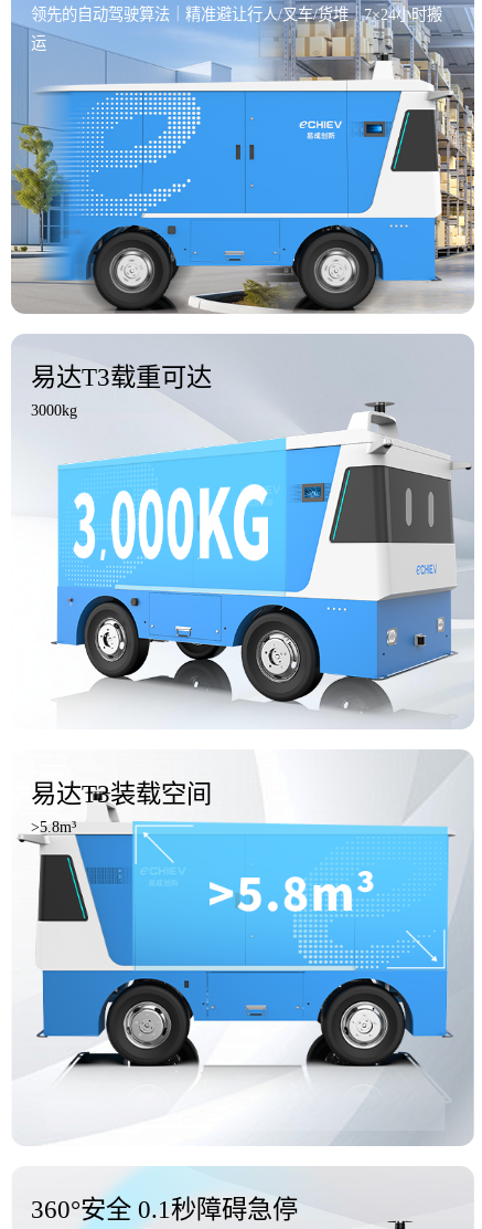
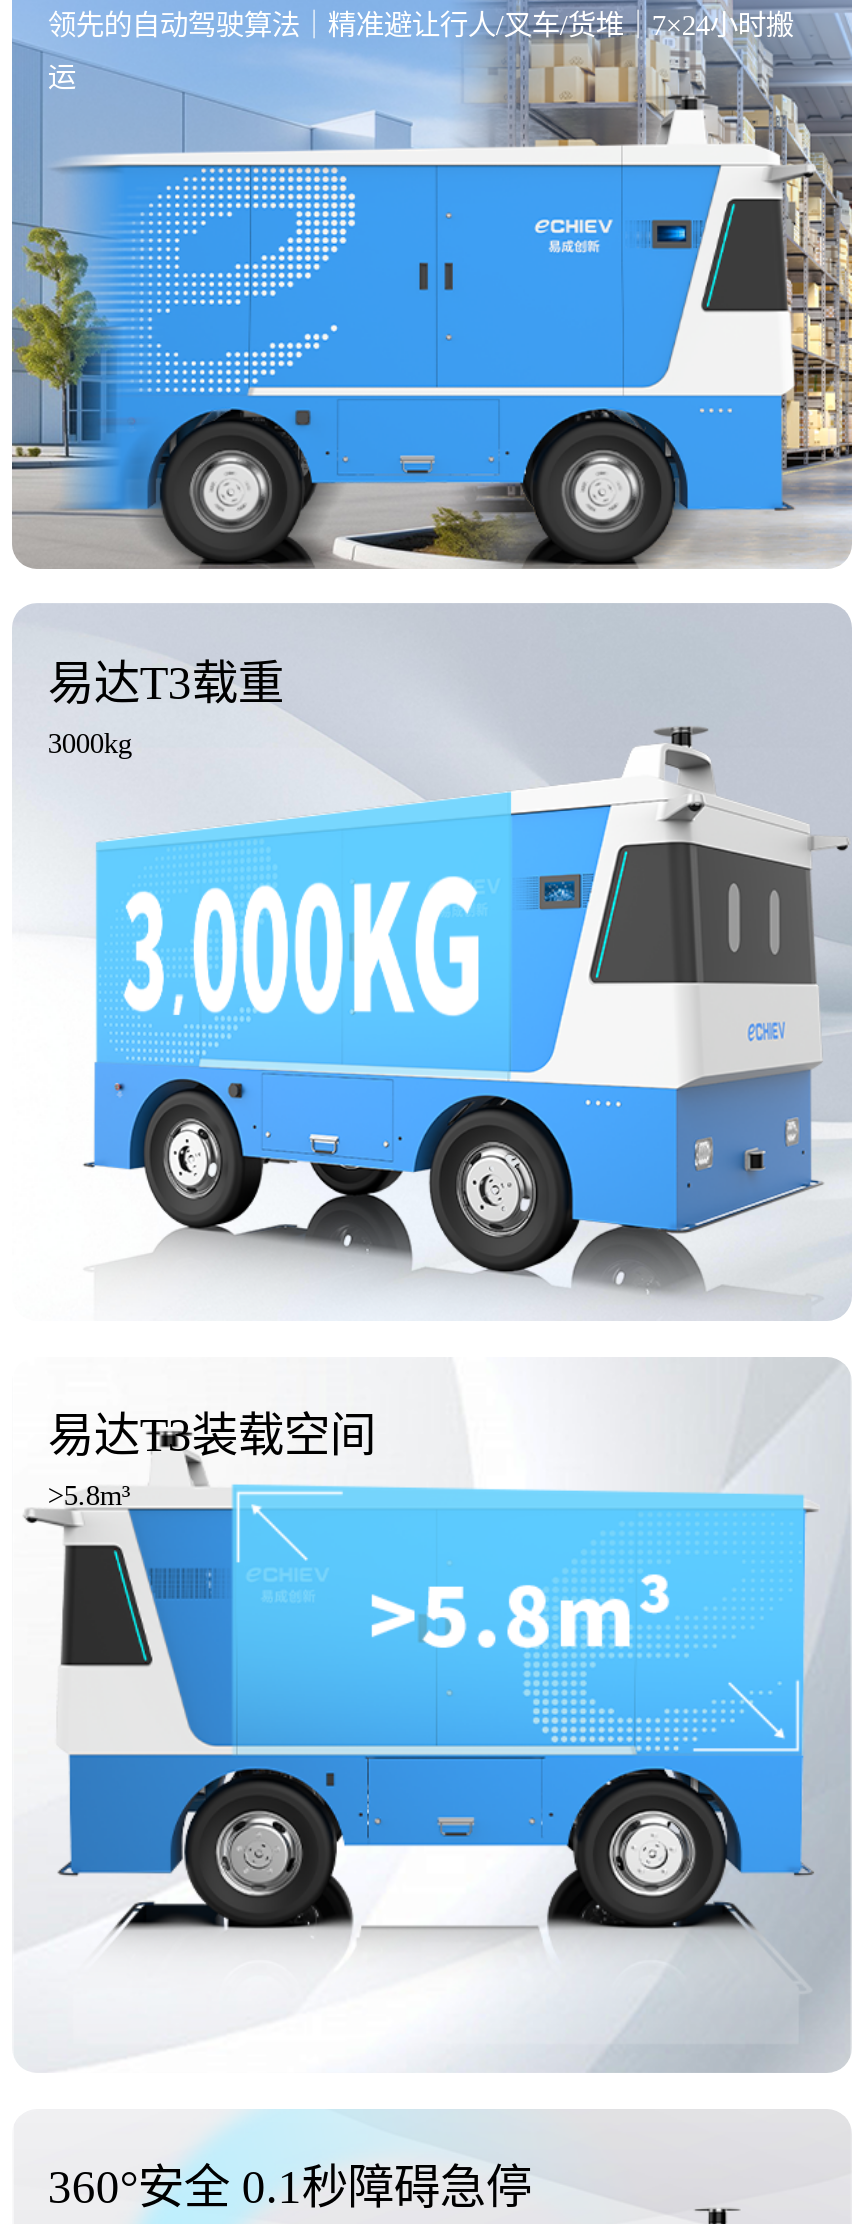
[31,363,212,392] 易达T3载重可达 -> [48,657,284,709] 易达T3载重

